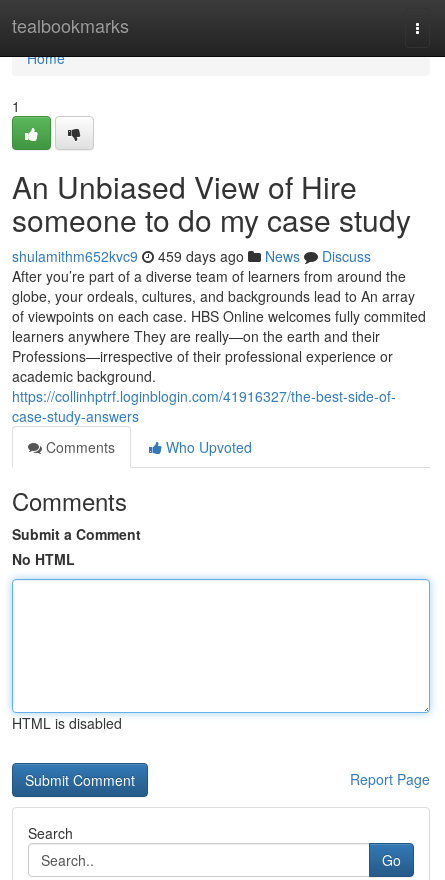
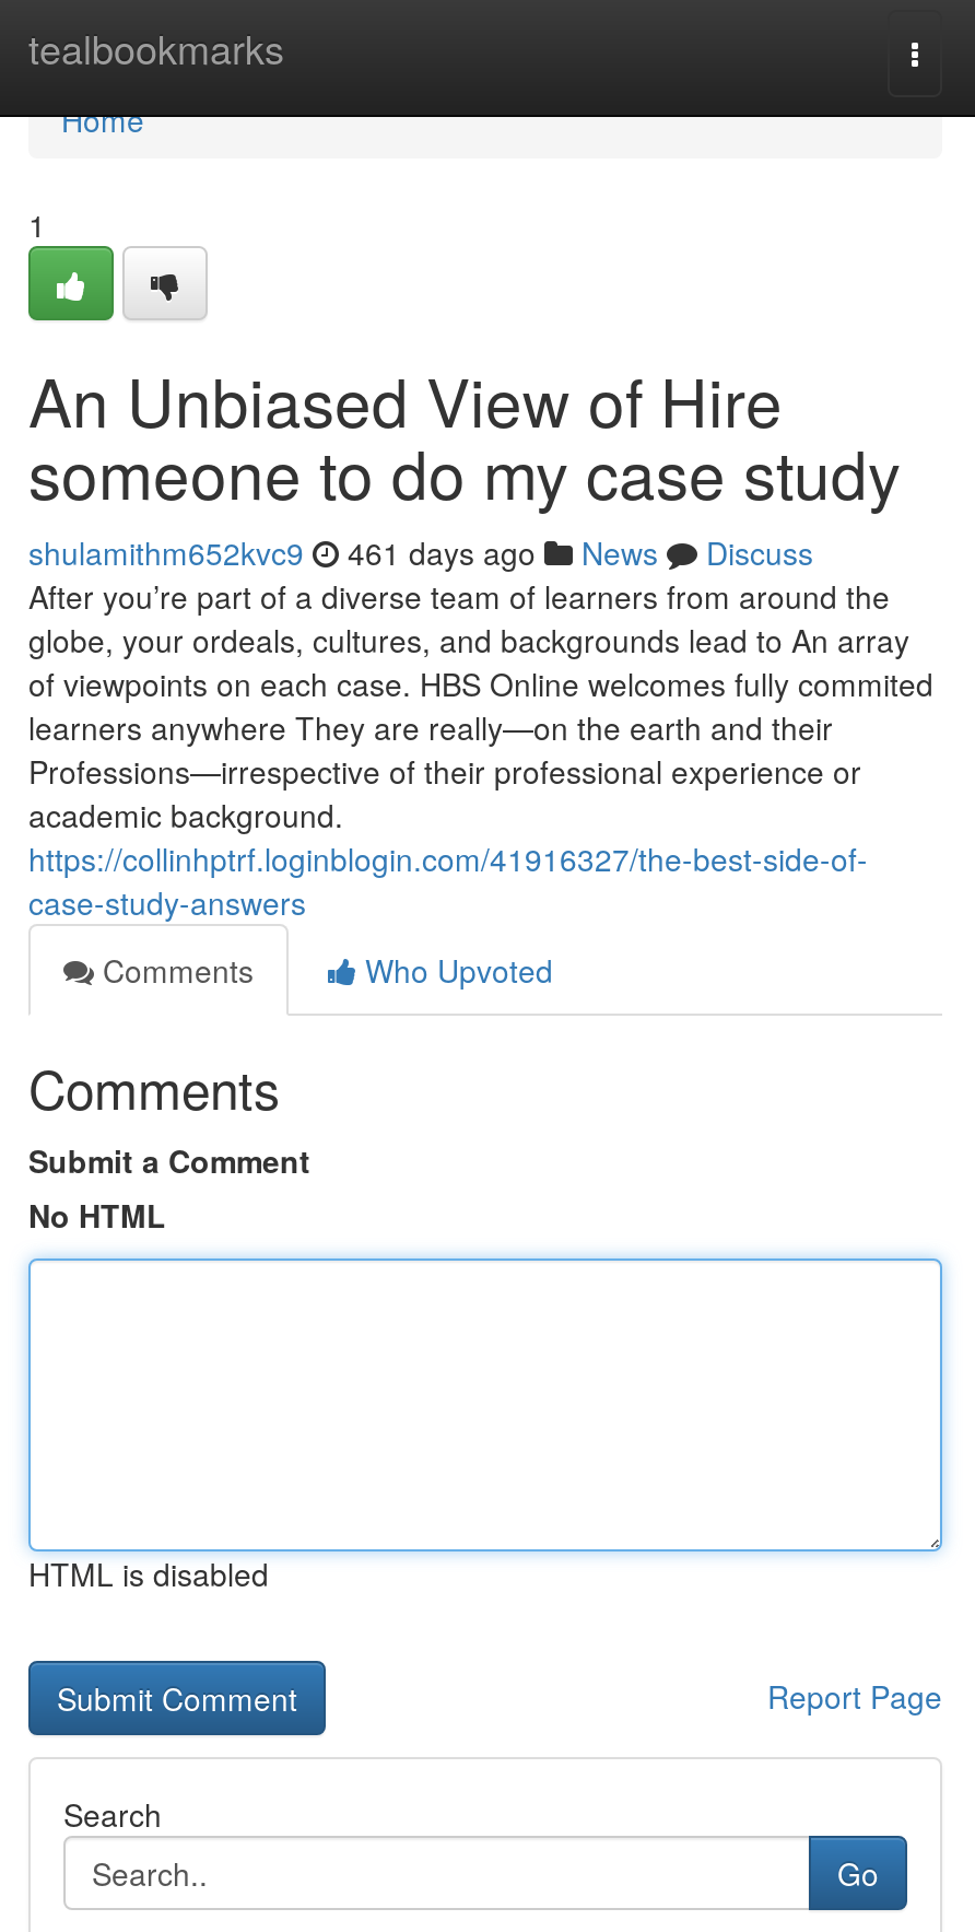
[12,246,371,266] shulamithm652kvc9 459 days ago News Discuss -> [28,530,813,574] shulamithm652kvc9 461 days ago News Discuss

